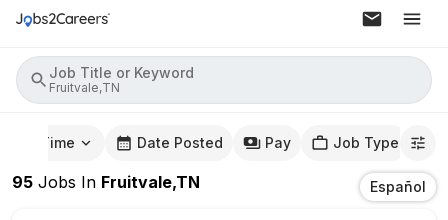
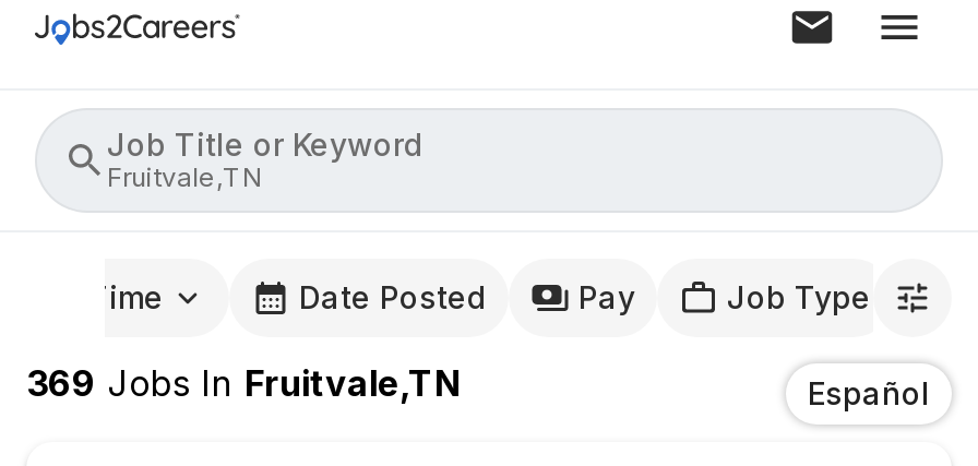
[12,172,200,192] 95 Jobs In Fruitvale,TN -> [26,361,461,405] 369 Jobs In Fruitvale,TN

